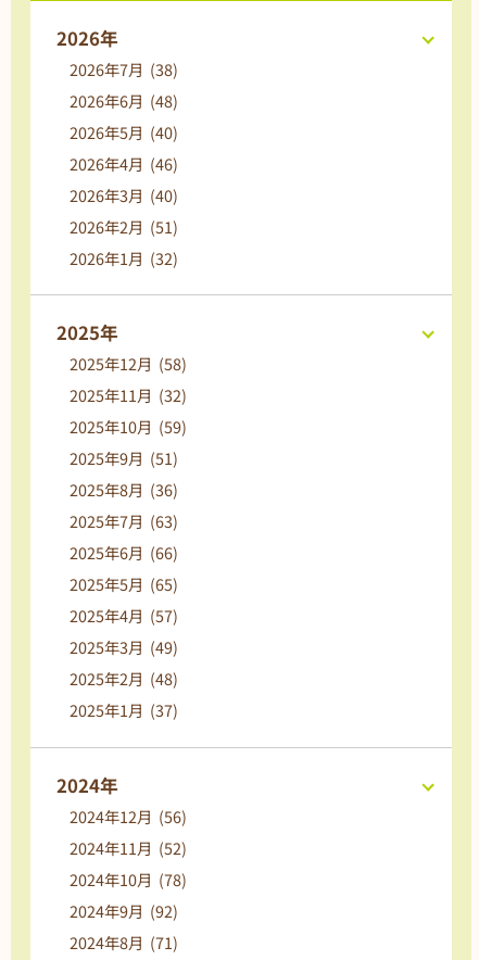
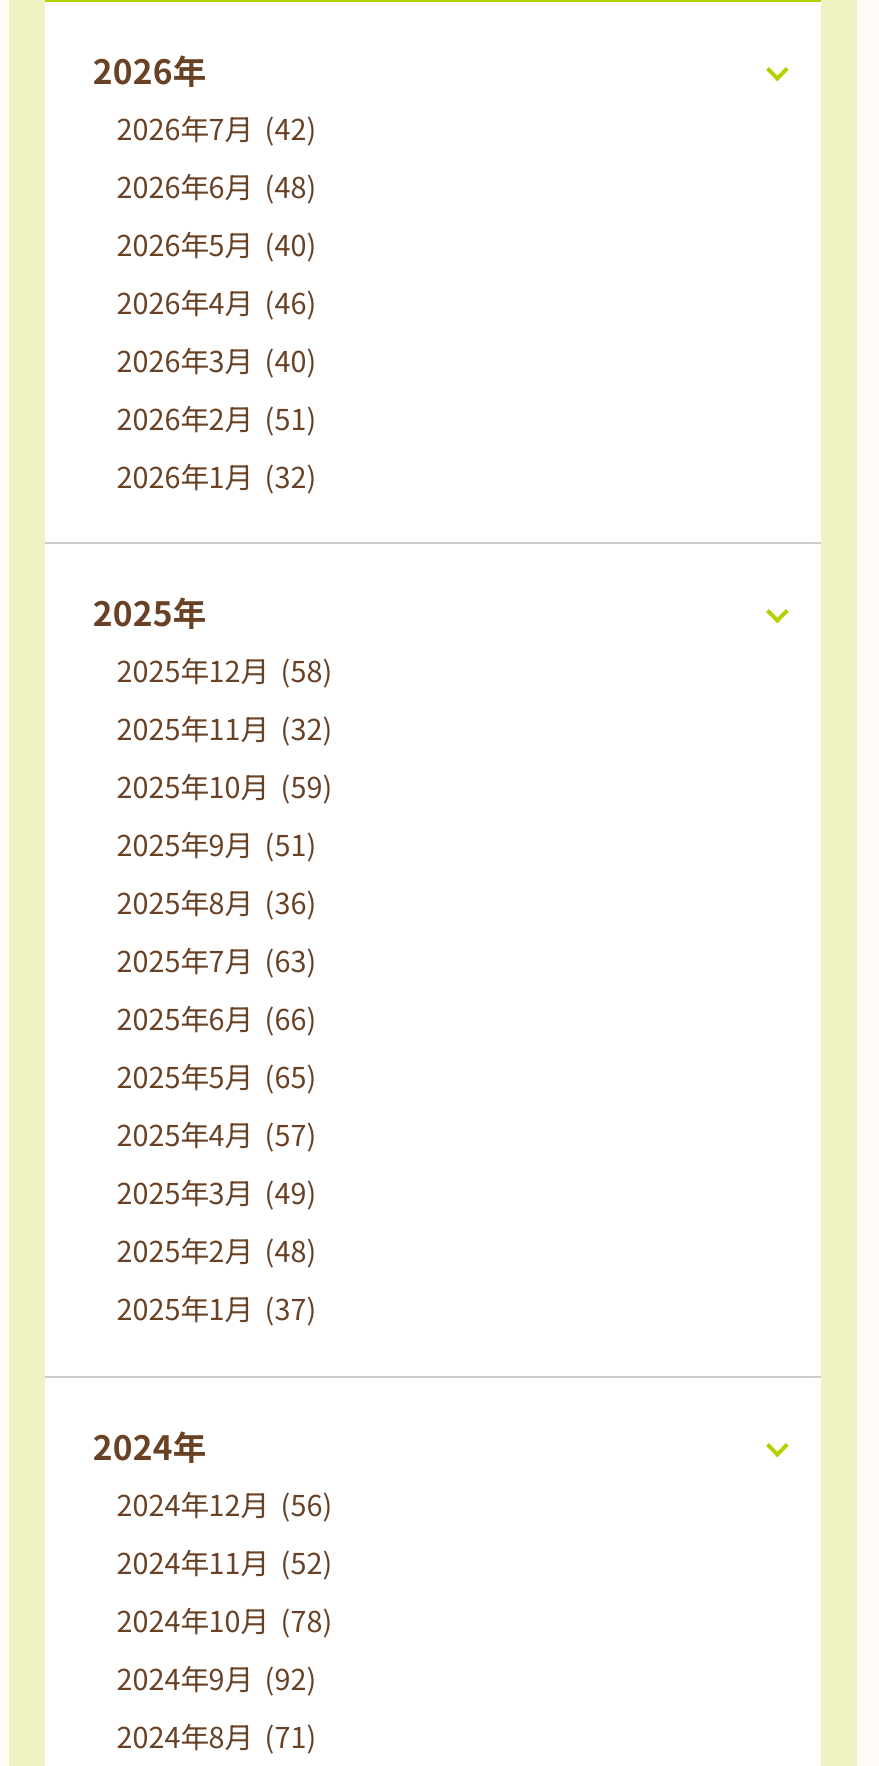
[69,58,178,80] 2026年7月 (38) -> [117,106,317,148] 2026年7月 (42)

